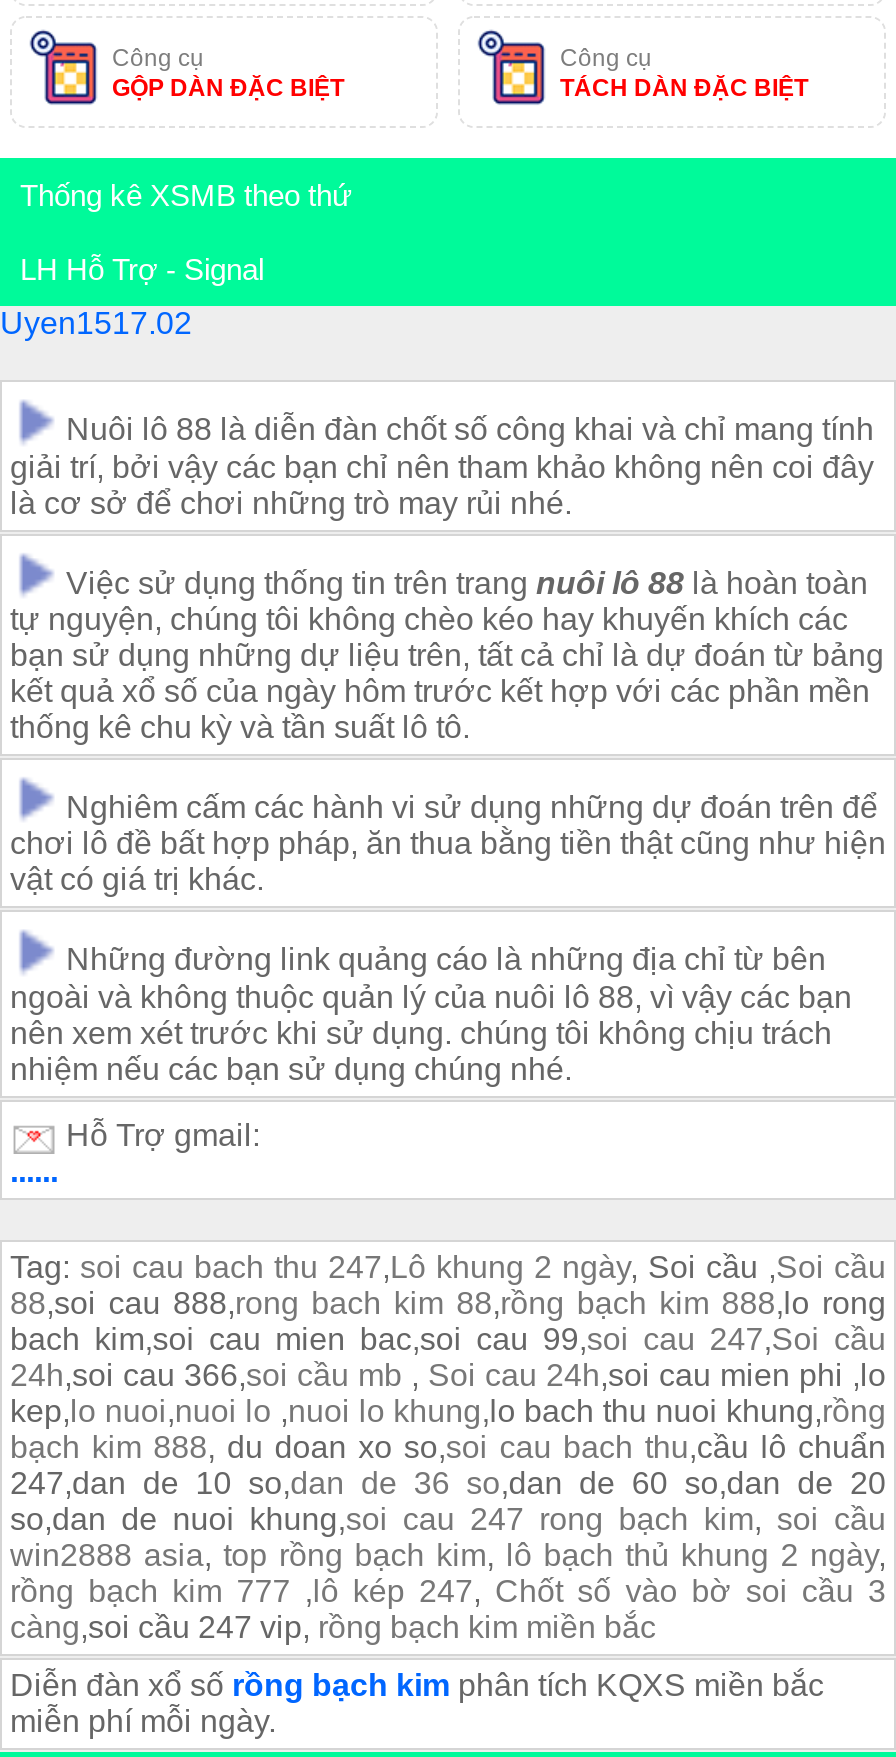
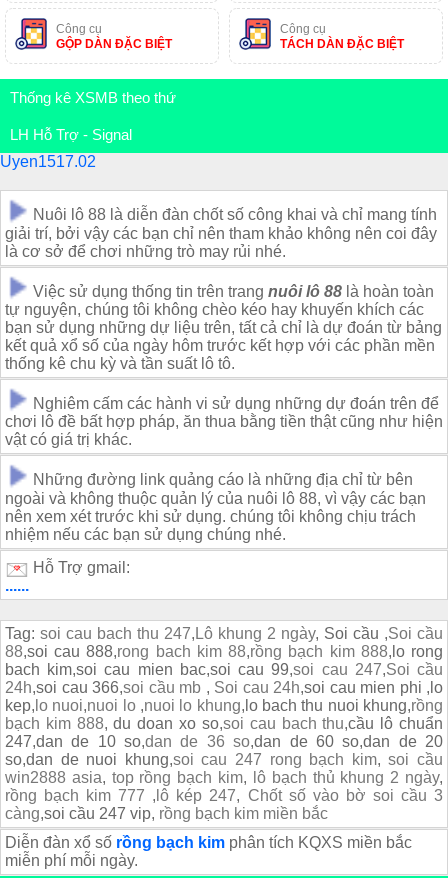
[28,28,98,106] [image] -> [14,15,48,52] [image]
[476,28,546,106] [image] -> [238,15,272,52] [image]

